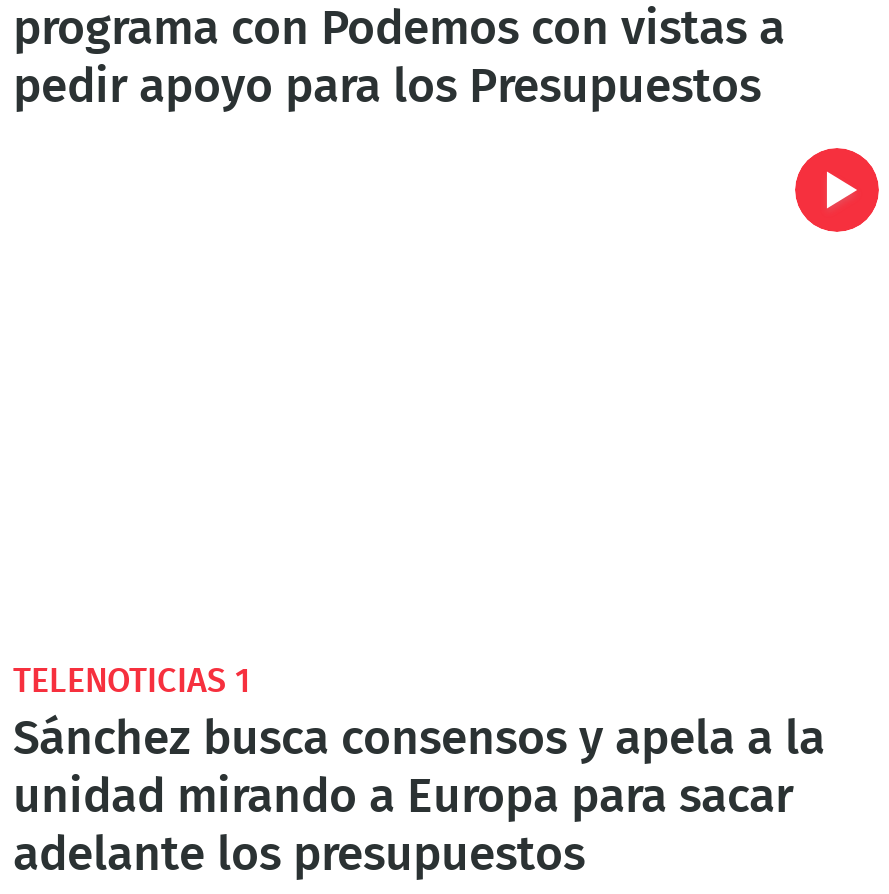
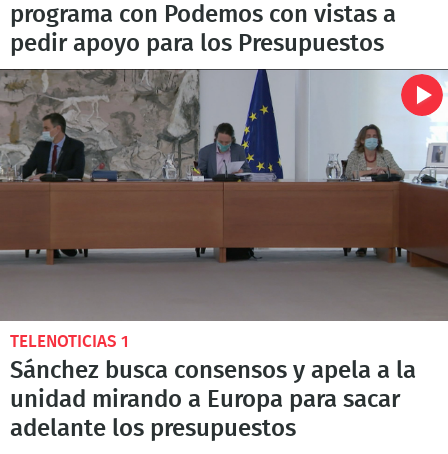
none -> [3,68,445,322] [image]

